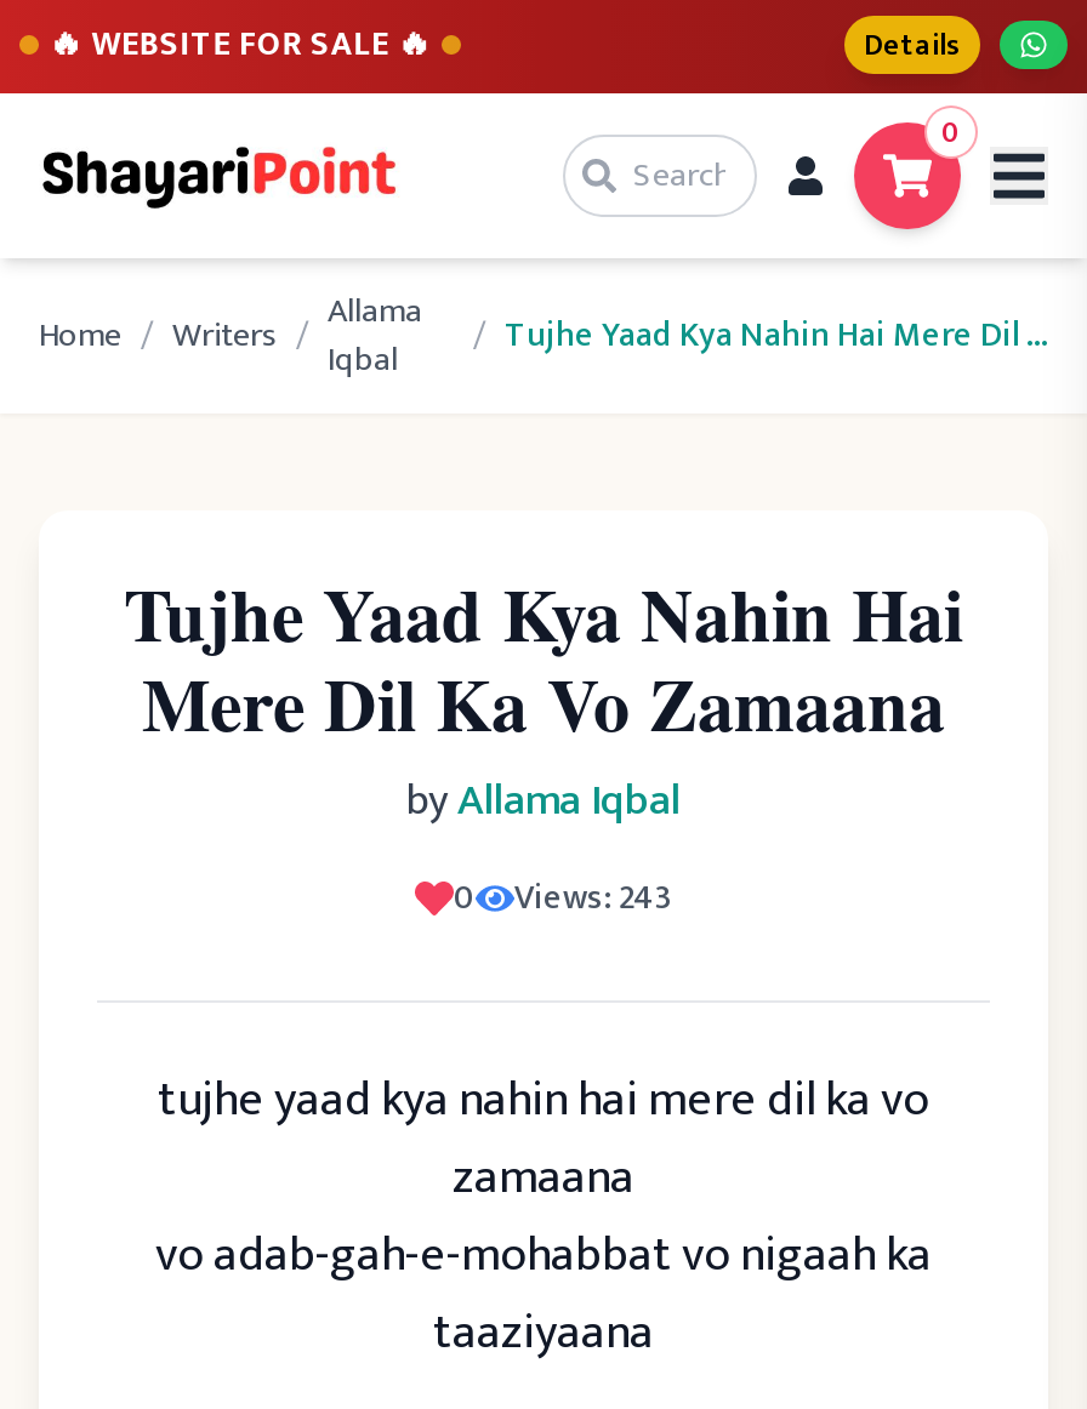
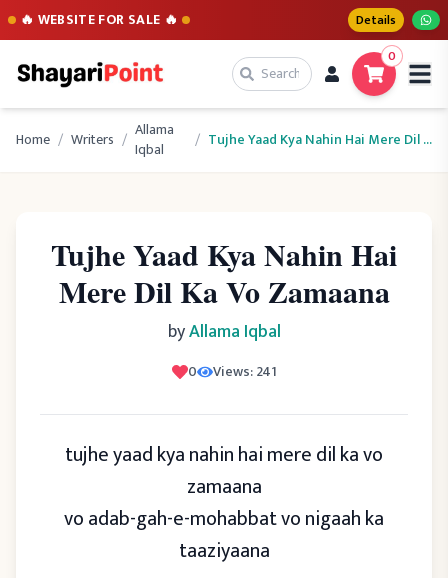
[514,869,672,925] Views: 243 -> [212,360,276,383] Views: 241

